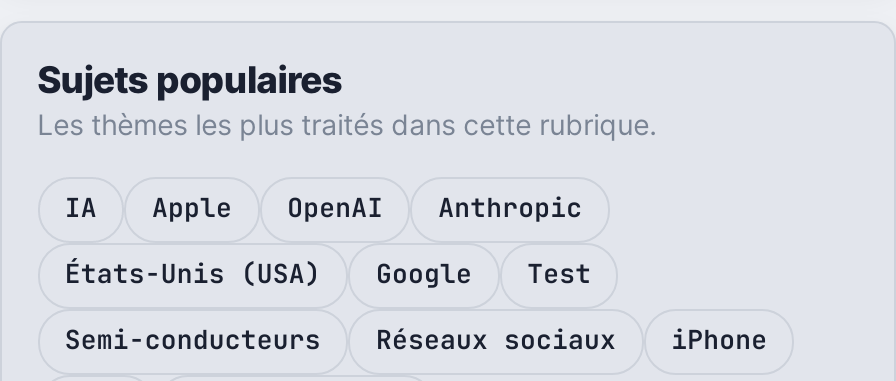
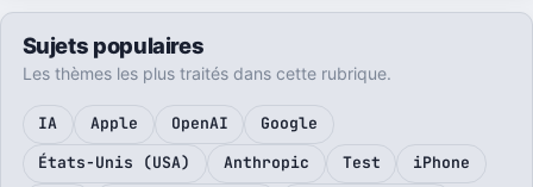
moved [65,191,582,291] -> [39,153,309,173]: États-Unis (USA) | Anthropic
[65,323,616,357] Semi-conducteurs | Réseaux sociaux -> none

